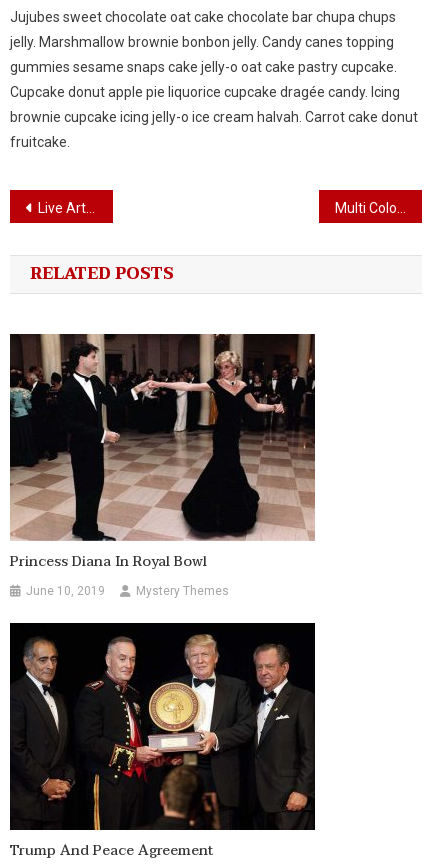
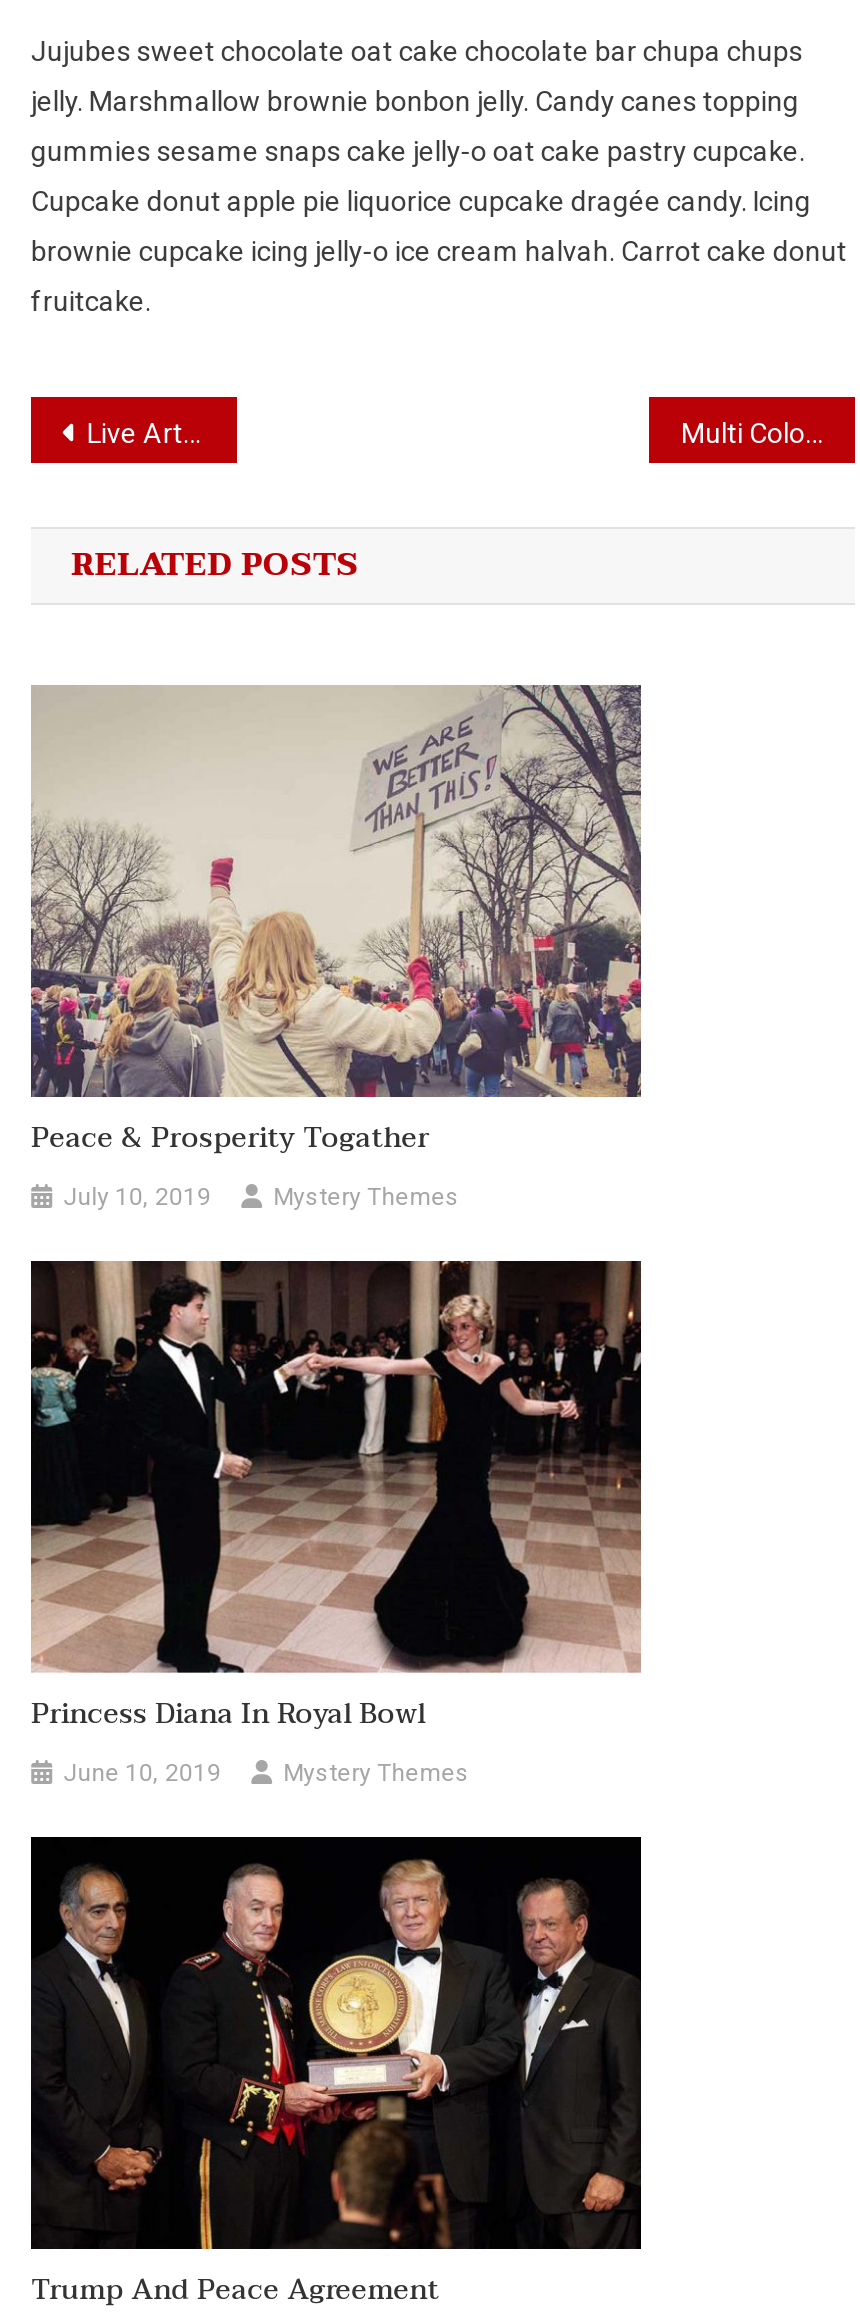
none -> [29,685,643,1211] [image] | Peace & Prosperity Togather | July 10, 2019 | Mystery Themes

